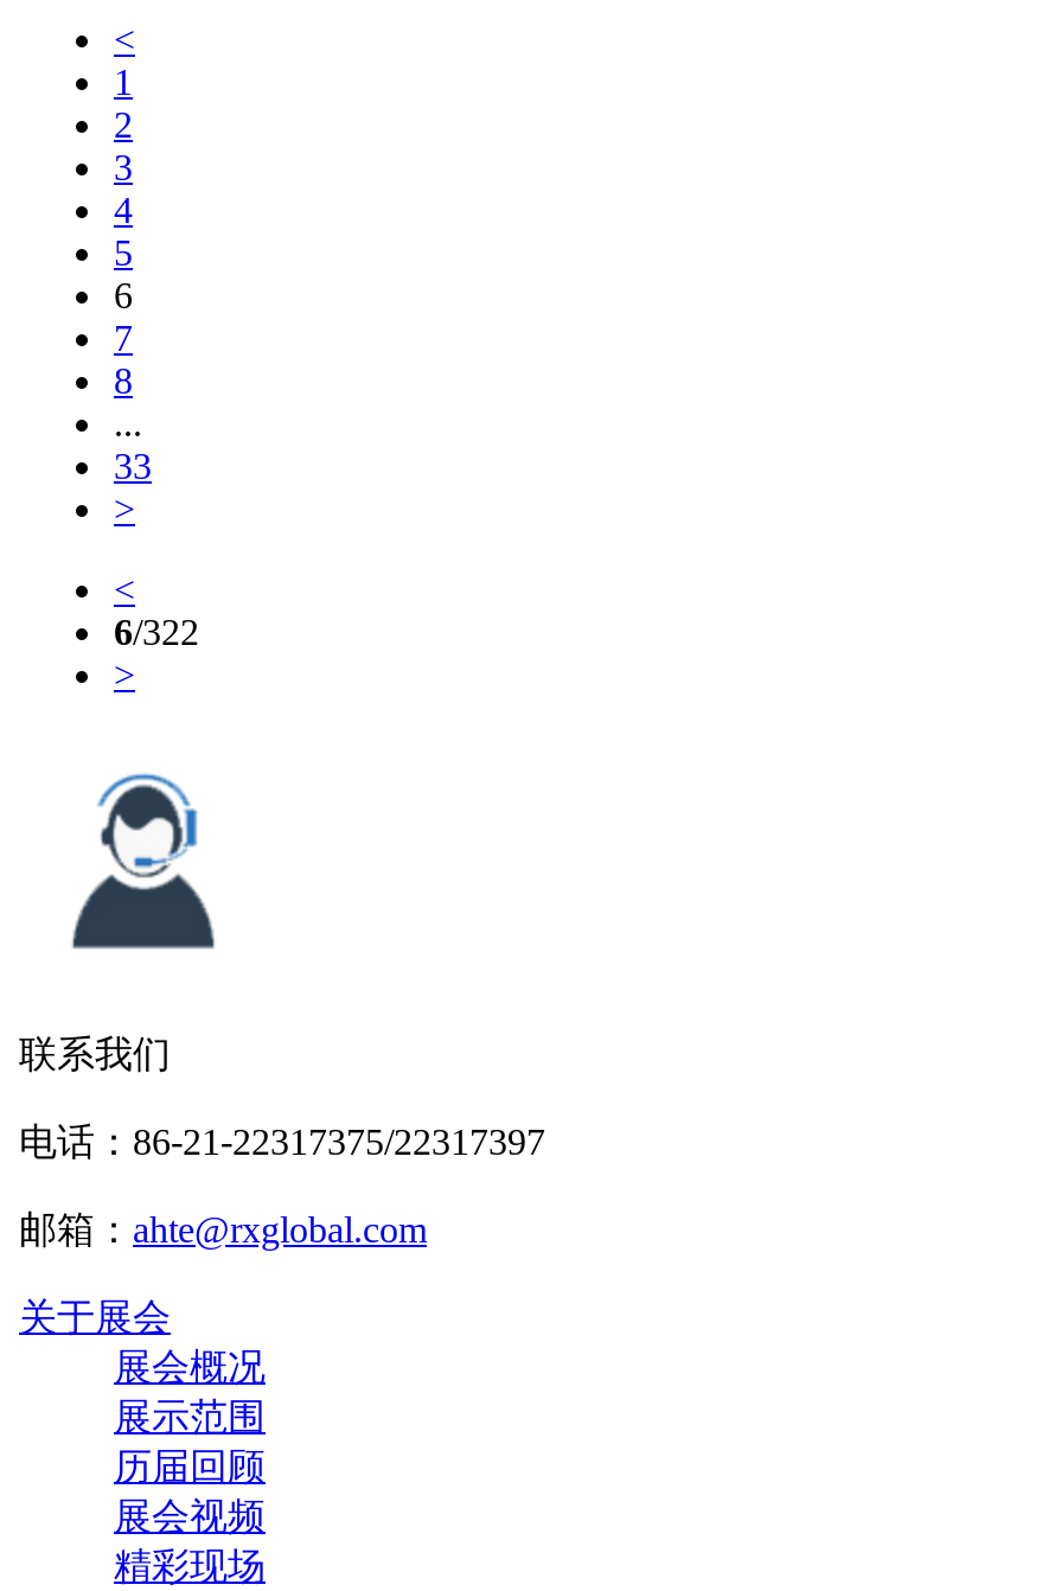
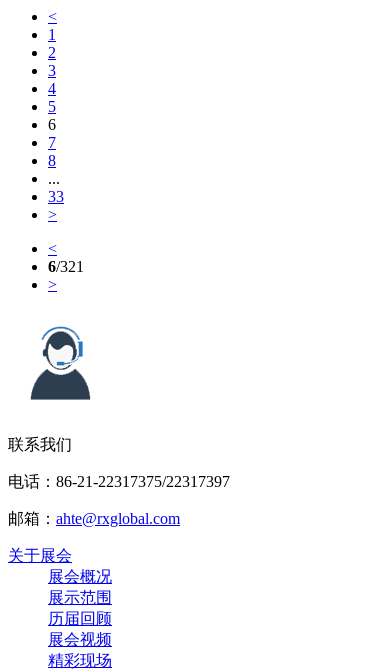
[114,612,199,653] 6/322 -> [48,258,84,275] 6/321

